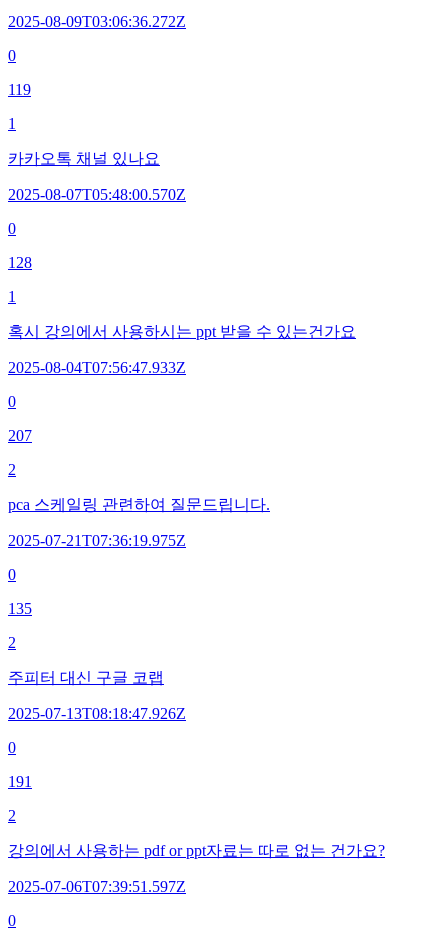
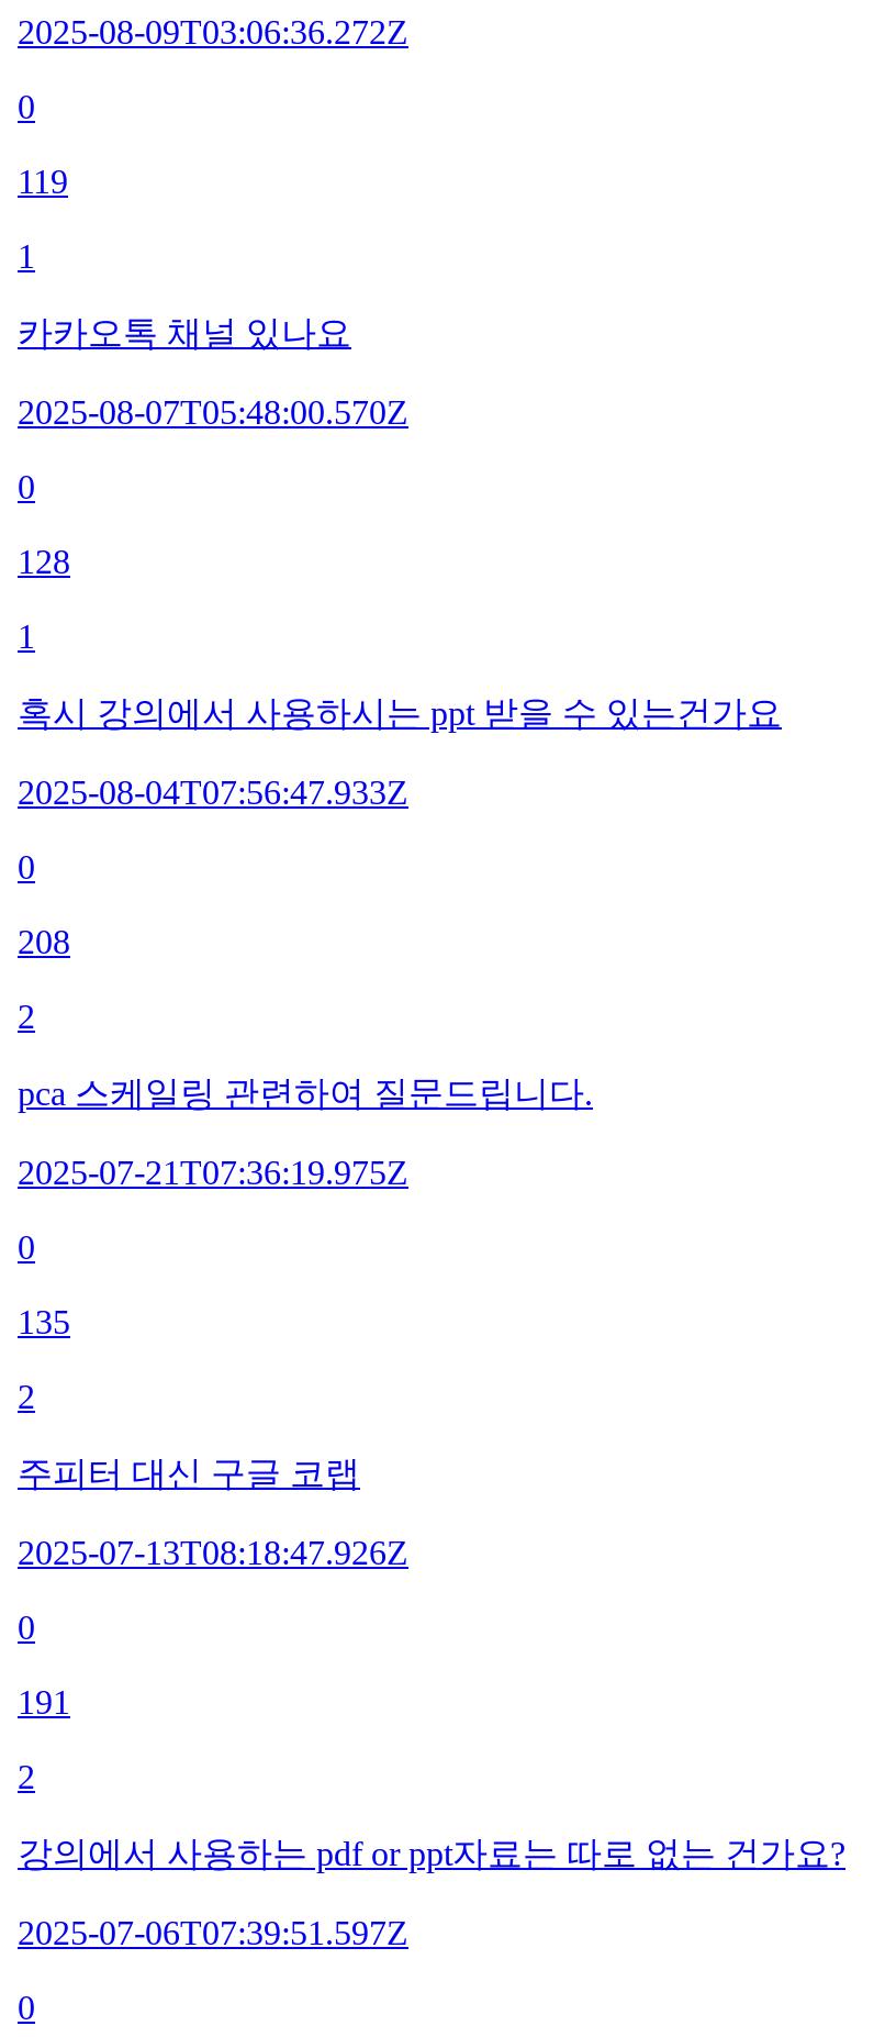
[8,427,32,444] 207 -> [18,923,70,960] 208

